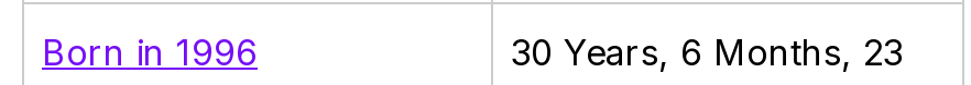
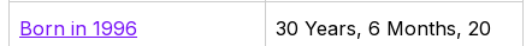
[511,31,903,75] 30 Years, 6 Months, 23 -> [276,17,491,40] 30 Years, 6 Months, 20

